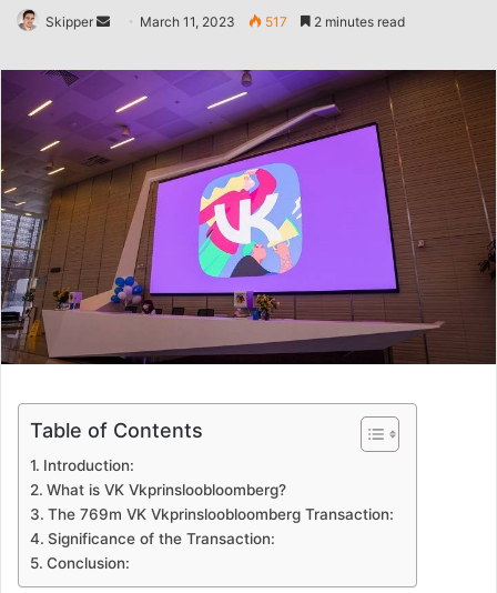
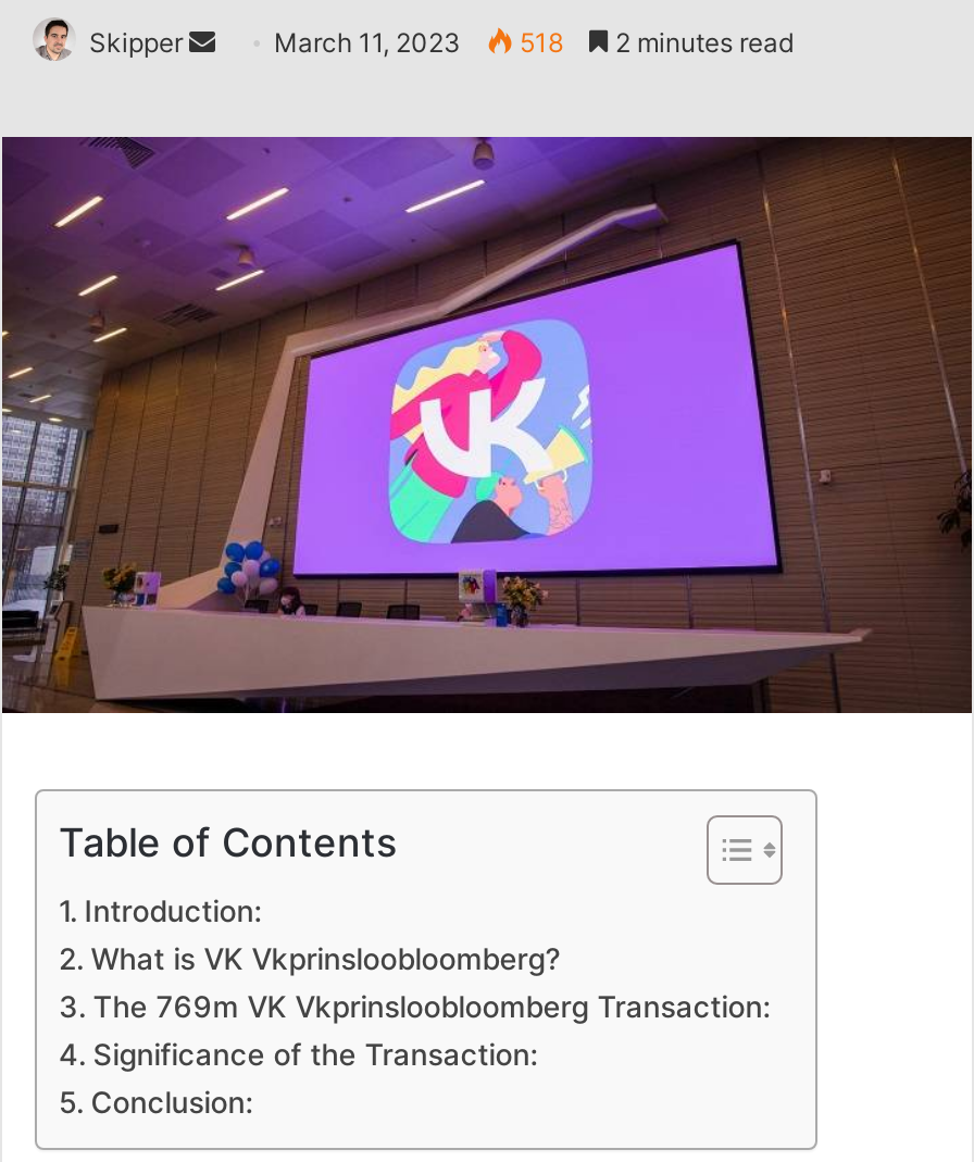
[262,13,287,30] 517 -> [513,26,563,59] 518

